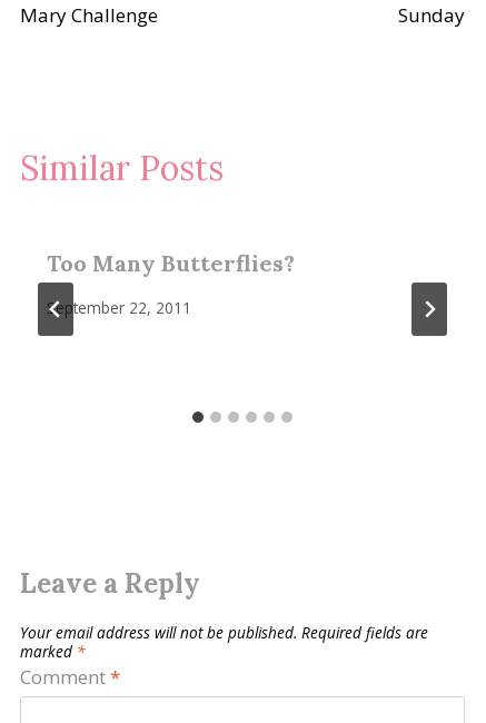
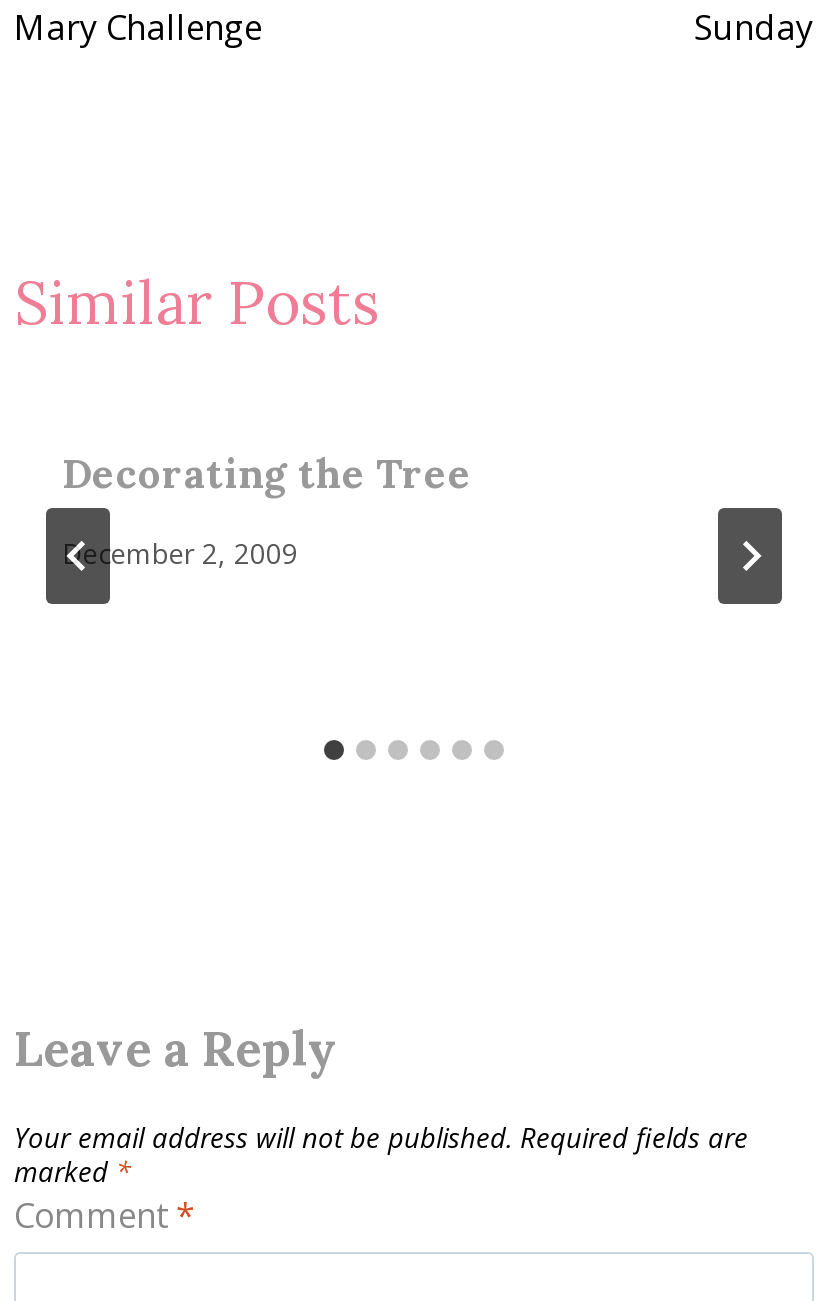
[47,250,295,277] Too Many Butterflies? -> [62,449,472,499] Decorating the Tree
[47,297,191,318] September 22, 2011 -> [62,534,298,572] December 2, 2009

